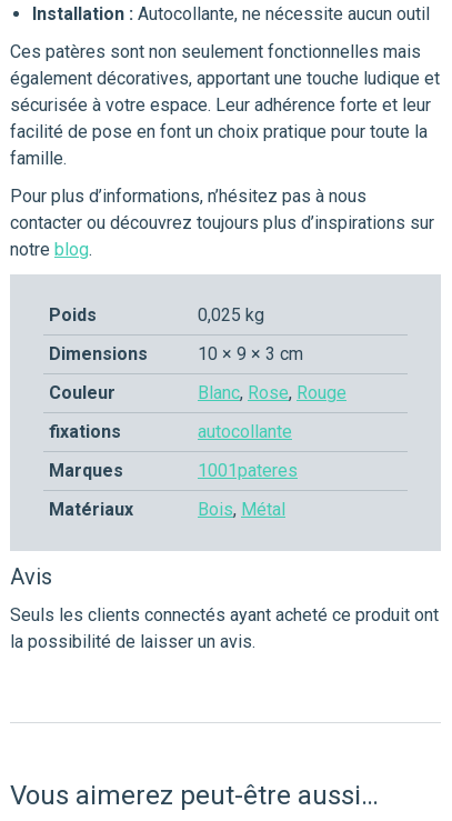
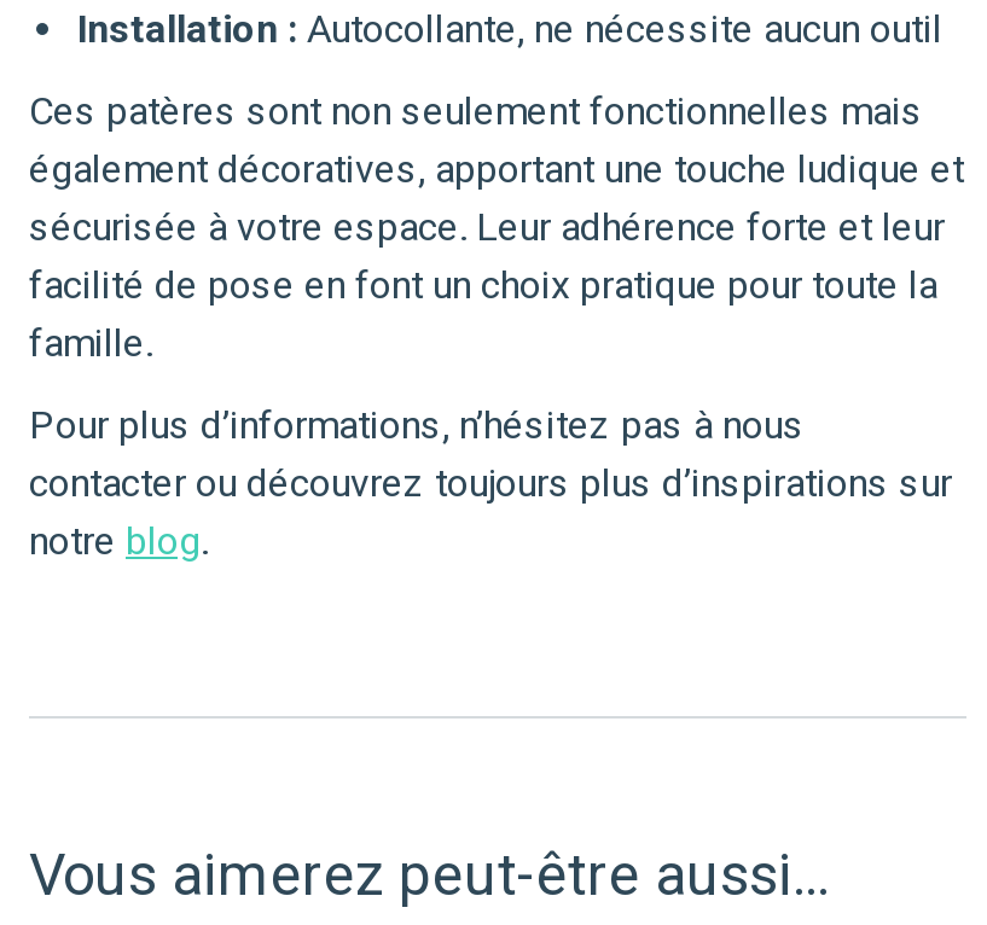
[10,274,441,652] [image] | Poids | 0,025 kg | Dimensions | 10 × 9 × 3 cm | Couleur | Blanc, Rose, Rouge | fixations | autocollante | Marques | 1001pateres | Matériaux | Bois, Métal | Avis | Seuls les clients connectés ayant acheté ce produit ont | la possibilité de laisser un avis. -> none

